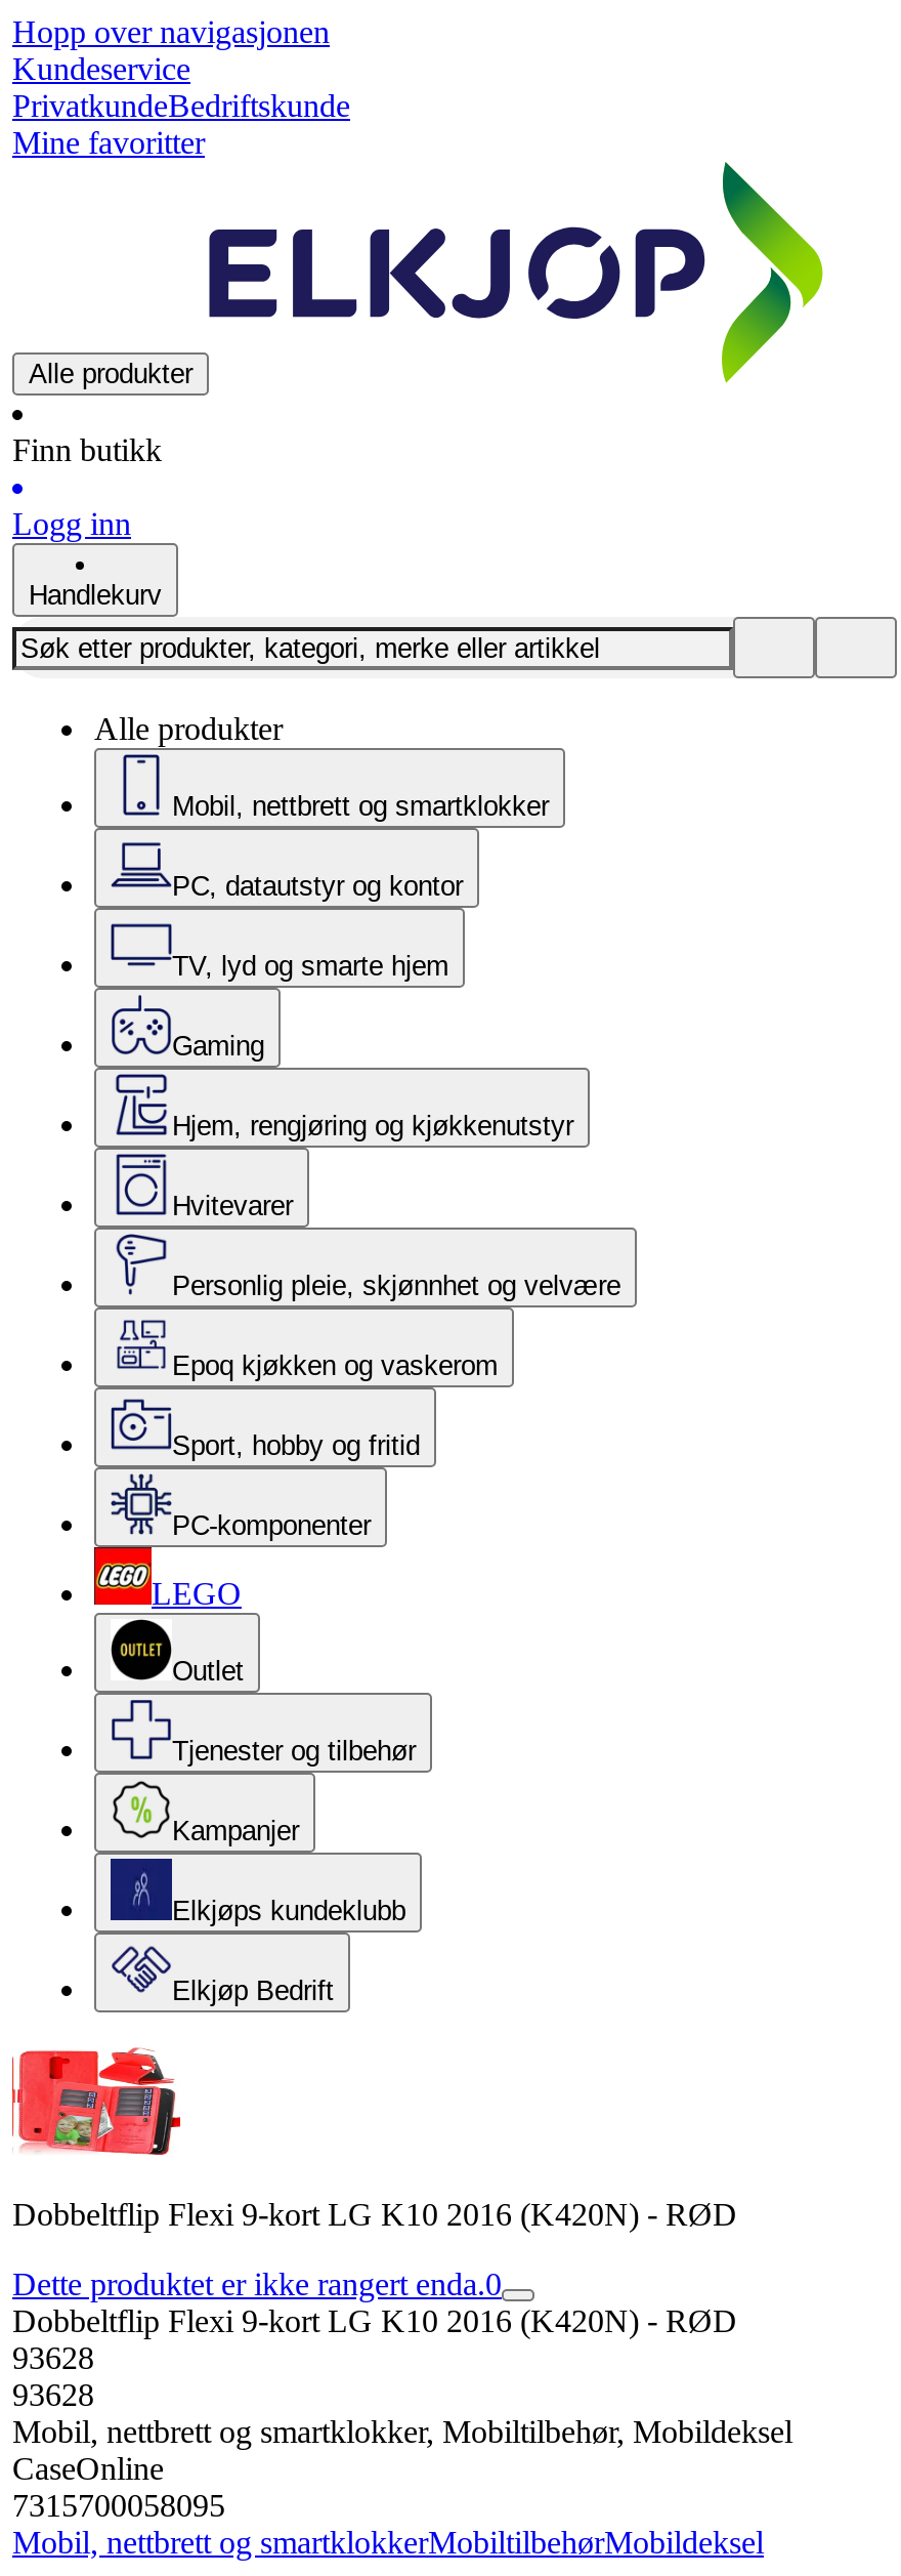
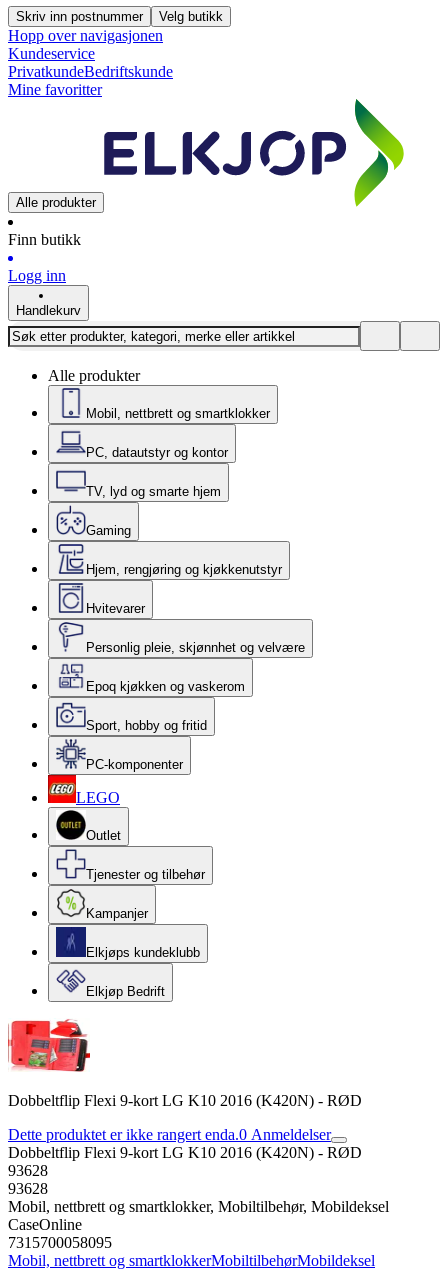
none -> [16,9,223,24] Skriv inn postnummer | Velg butikk
[12,2267,502,2301] Dette produktet er ikke rangert enda.0 -> [8,1126,331,1143] Dette produktet er ikke rangert enda.0 Anmeldelser

